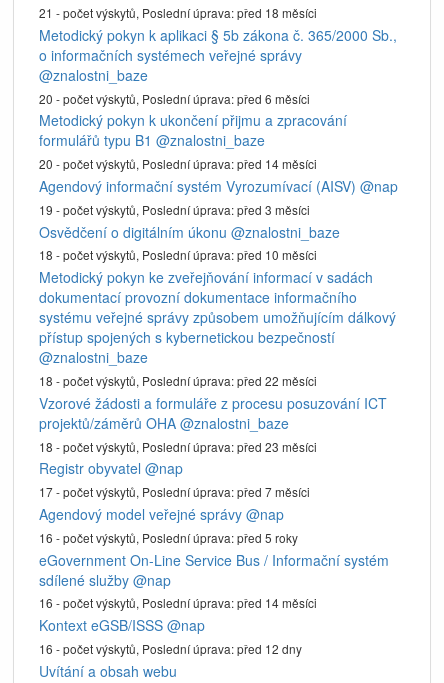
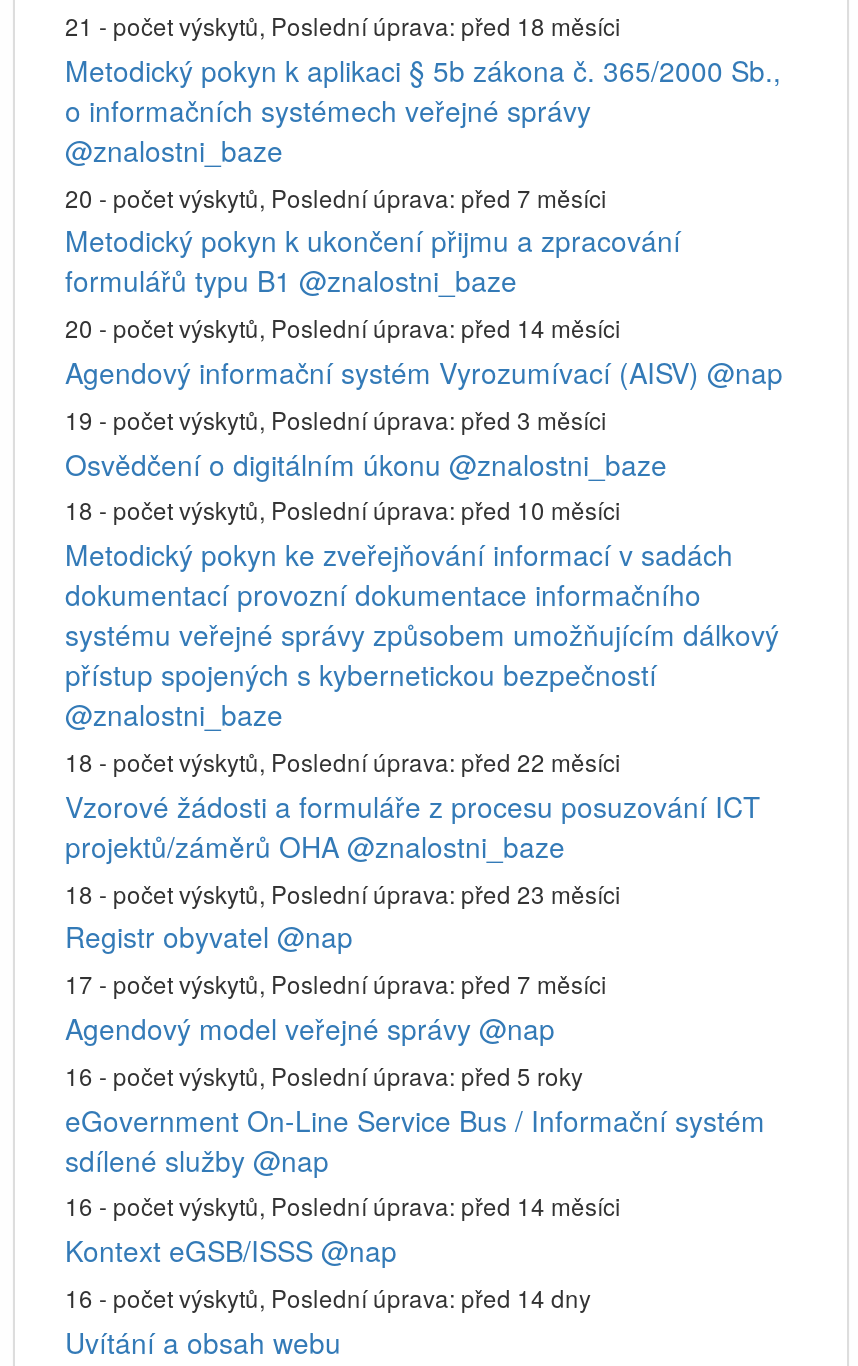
[39,90,310,107] 20 - počet výskytů, Poslední úprava: před 6 měsíci -> [65,179,607,213] 20 - počet výskytů, Poslední úprava: před 7 měsíci
[39,640,302,657] 16 - počet výskytů, Poslední úprava: před 12 dny -> [65,1280,591,1314] 16 - počet výskytů, Poslední úprava: před 14 dny

